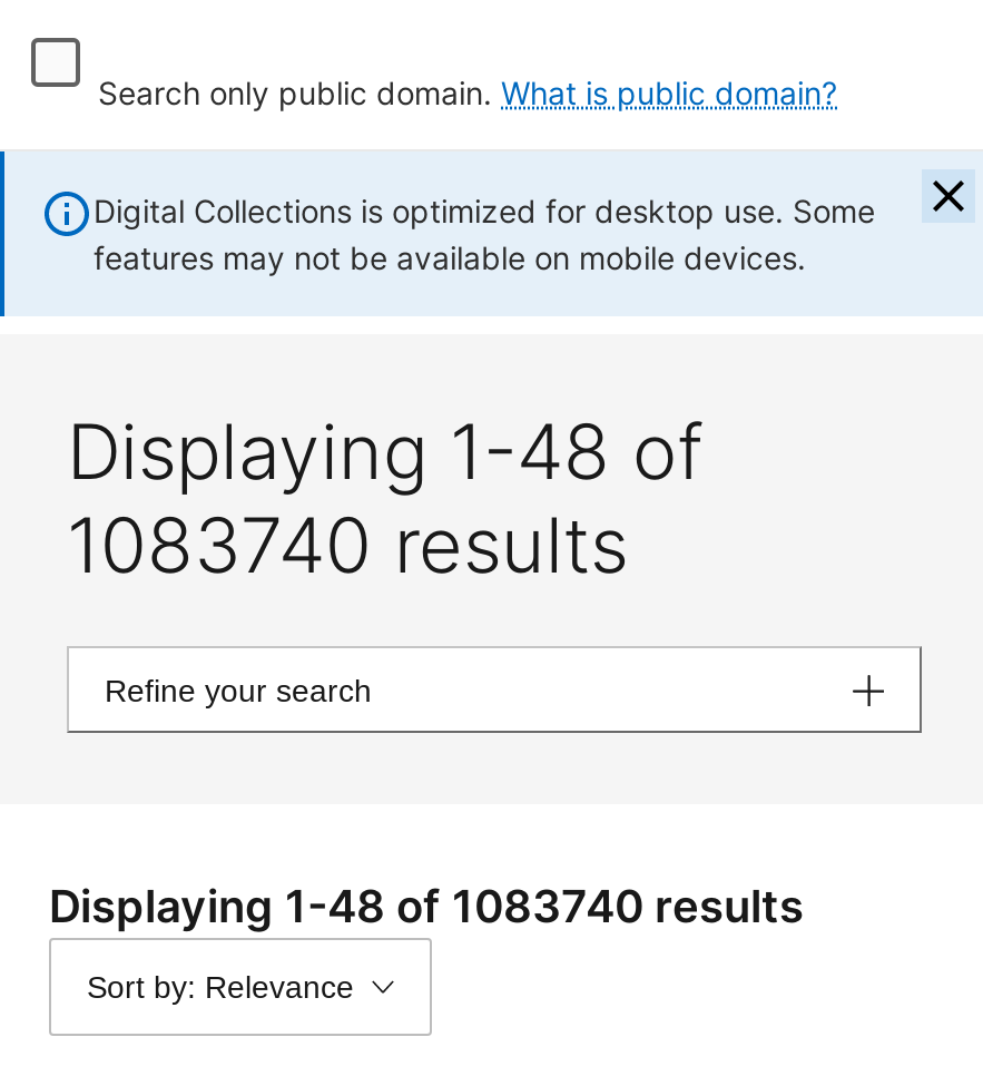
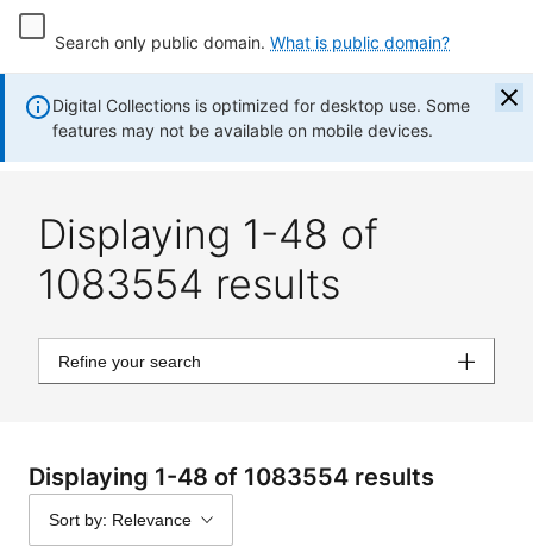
[67,499,628,590] 1083740 results -> [38,259,340,308] 1083554 results
[49,880,804,933] Displaying 1-48 of 1083740 results -> [29,463,434,491] Displaying 1-48 of 1083554 results

